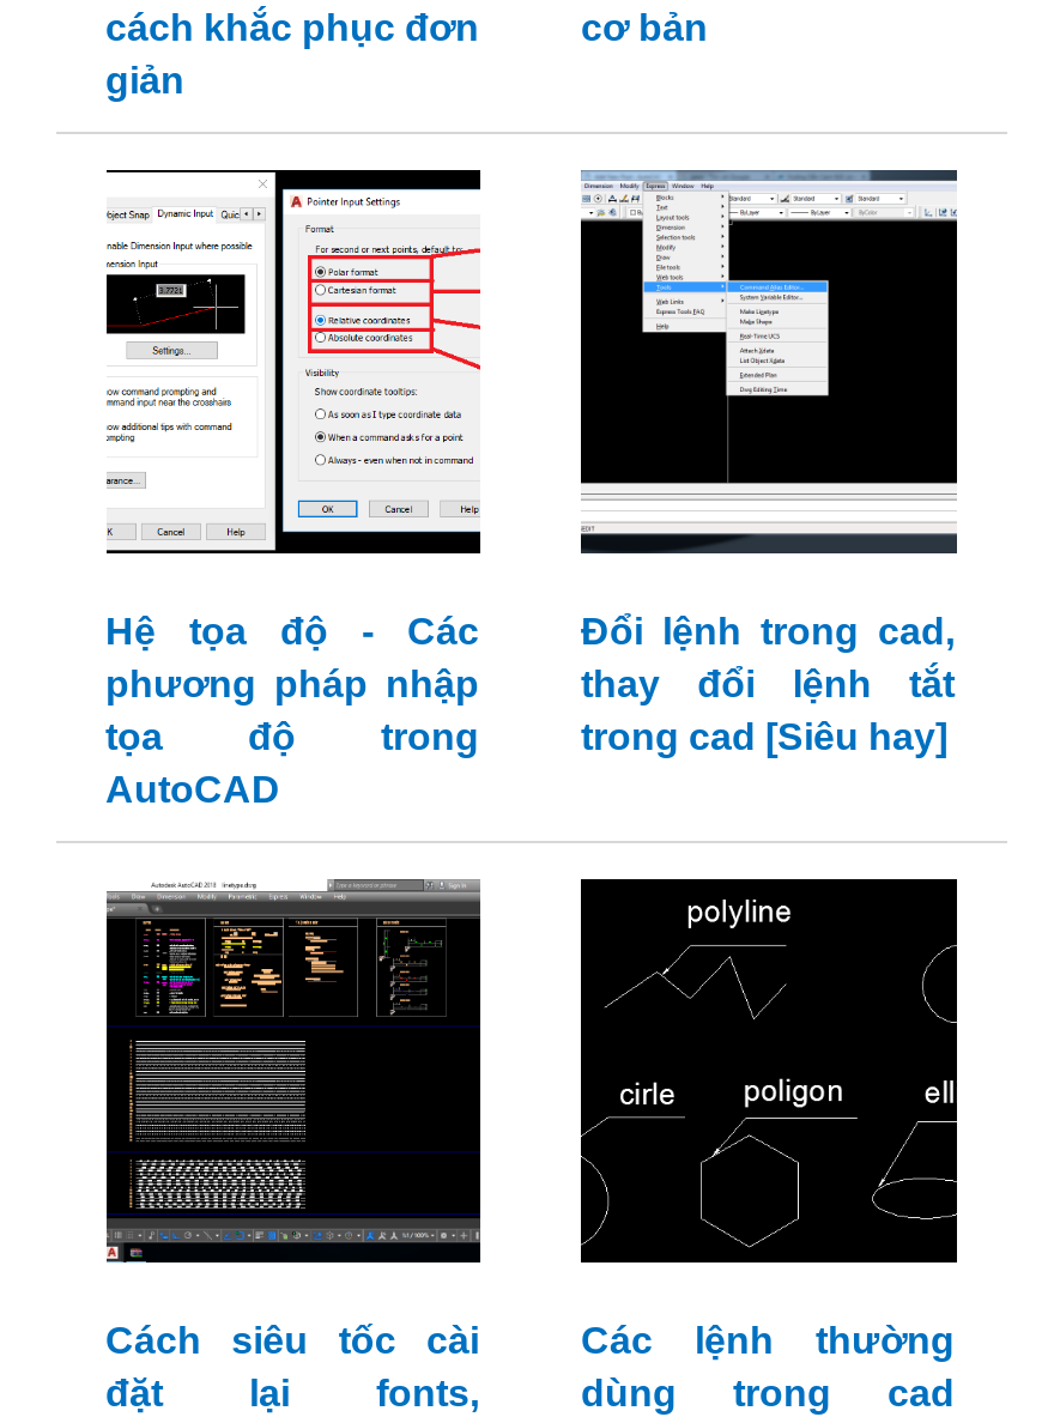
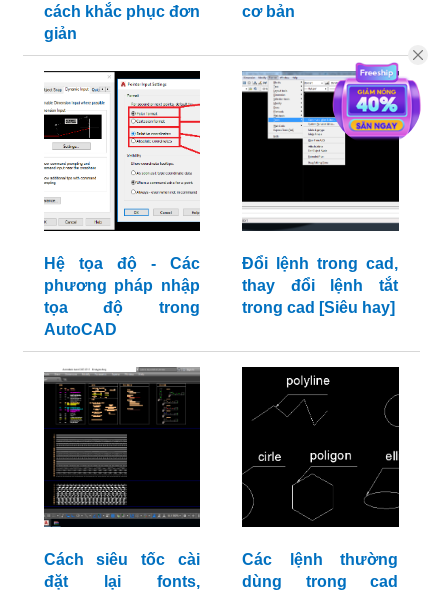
[799,122,1012,333] [image] -> [332,49,424,140] [image]

